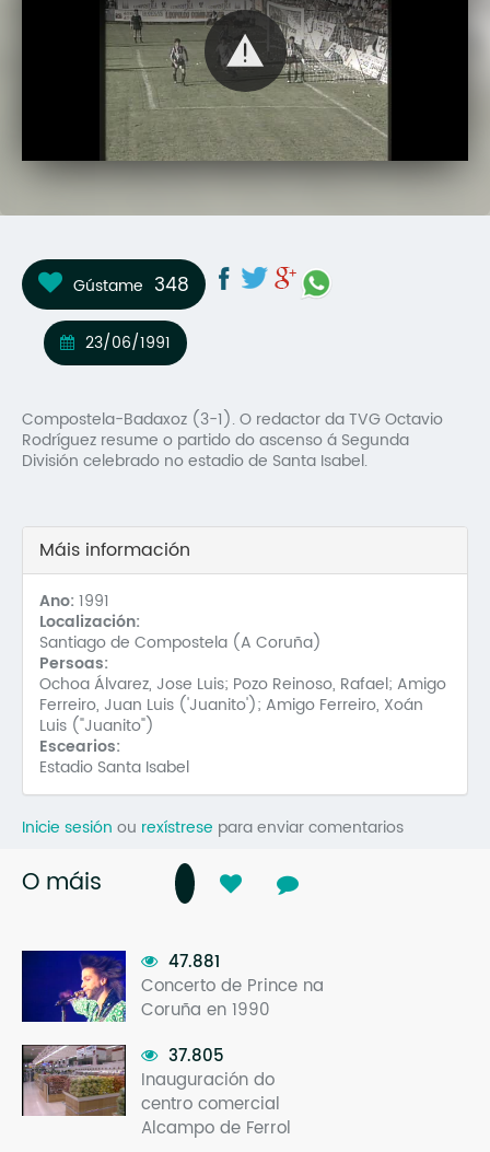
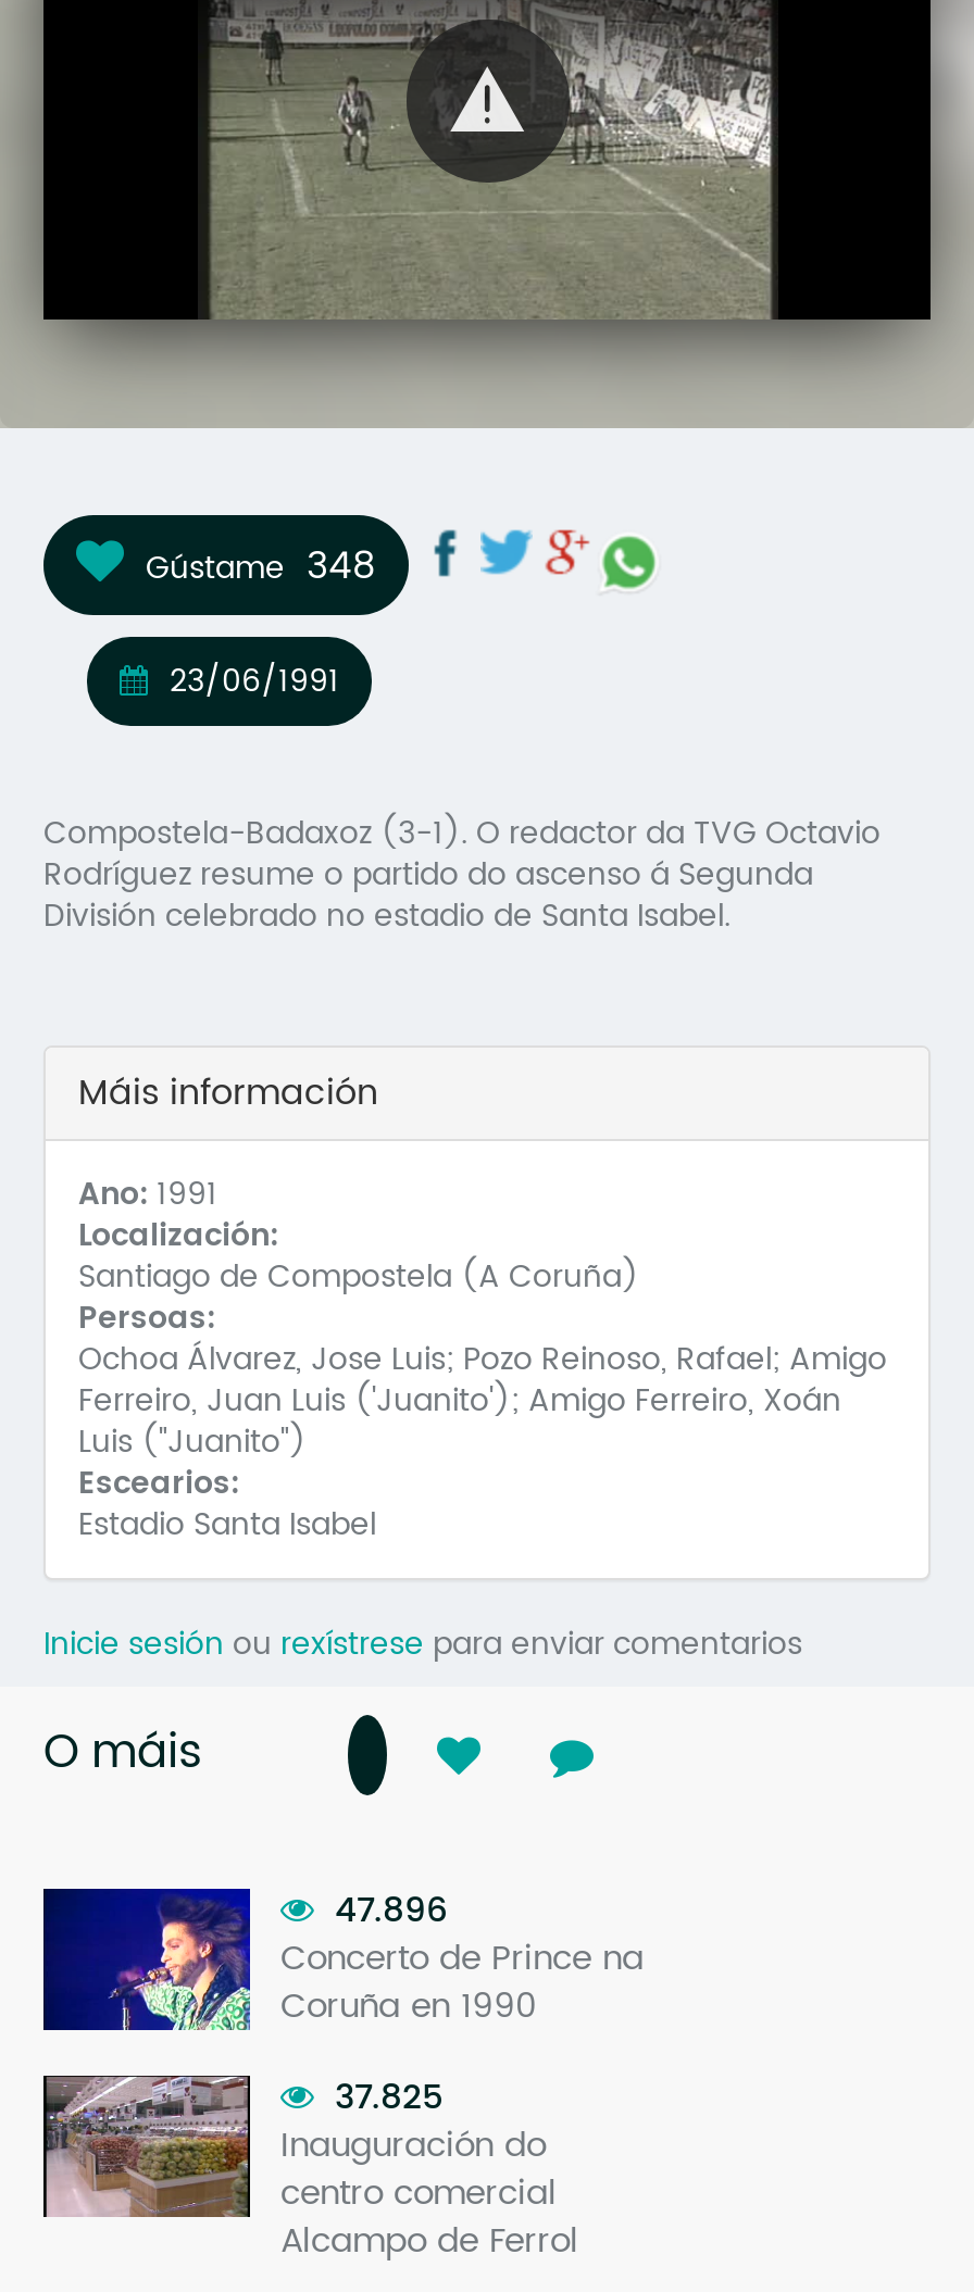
[168,948,220,976] 47.881 -> [335,1884,448,1938] 47.896
[168,1042,224,1070] 37.805 -> [335,2071,444,2125] 37.825

